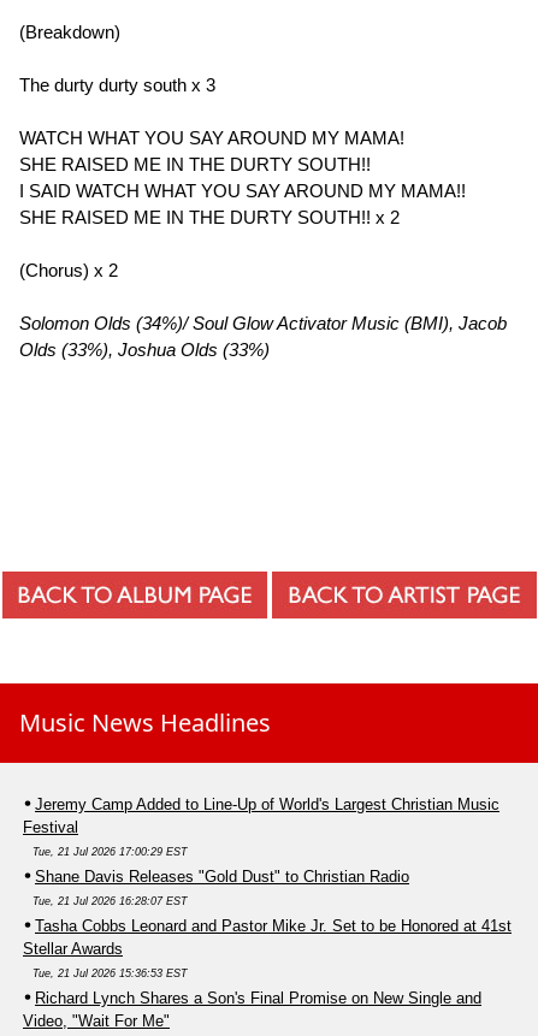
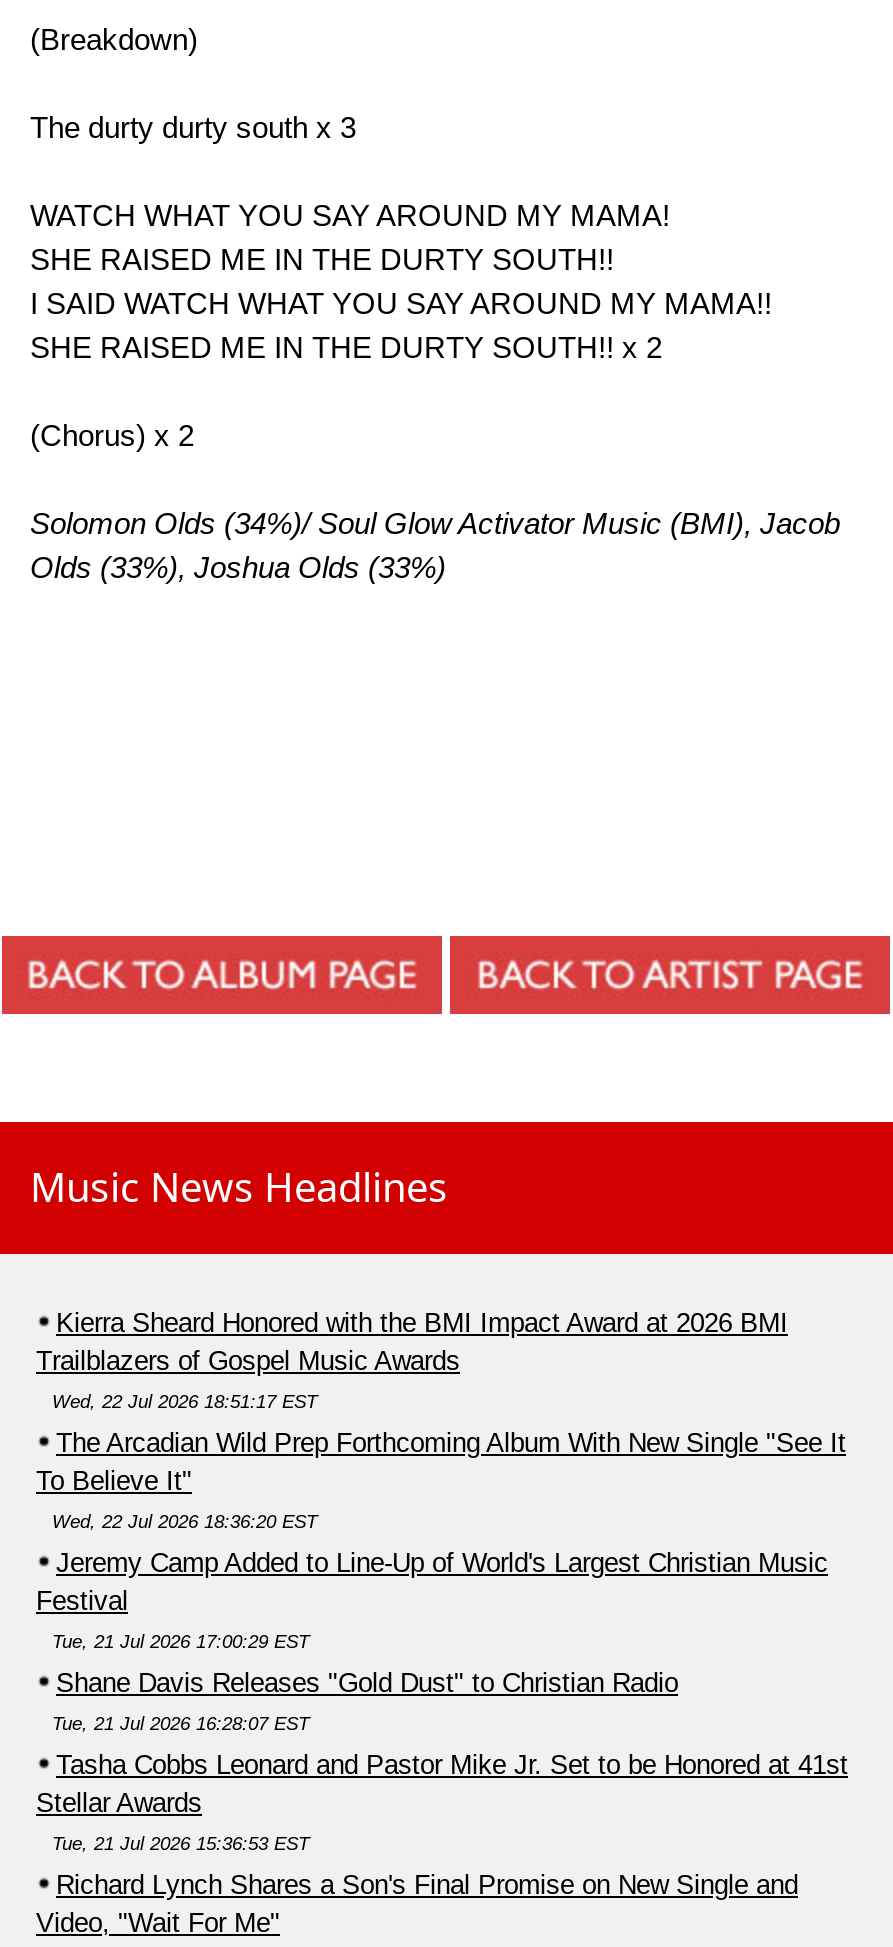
none -> [36,1307,846,1531] Kierra Sheard Honored with the BMI Impact Award at 2026 BMI | Trailblazers of Gospel Music Awards | Wed, 22 Jul 2026 18:51:17 EST | The Arcadian Wild Prep Forthcoming Album With New Single "See It | To Believe It" | Wed, 22 Jul 2026 18:36:20 EST

